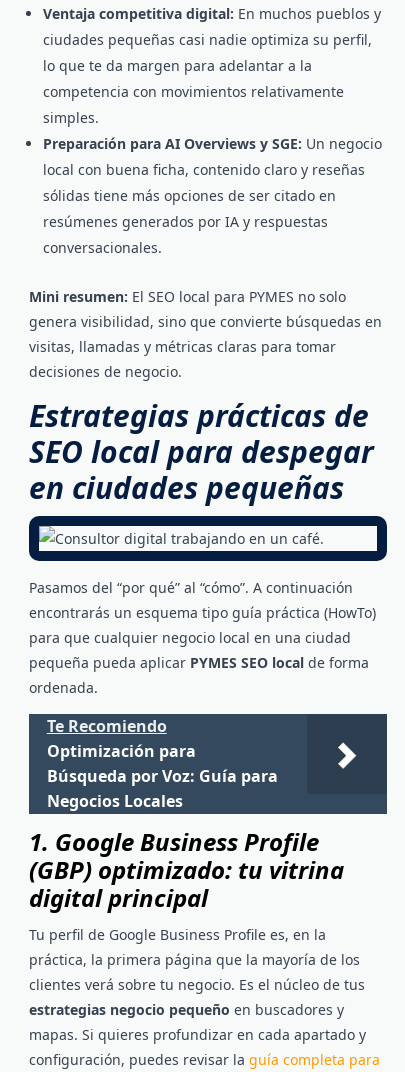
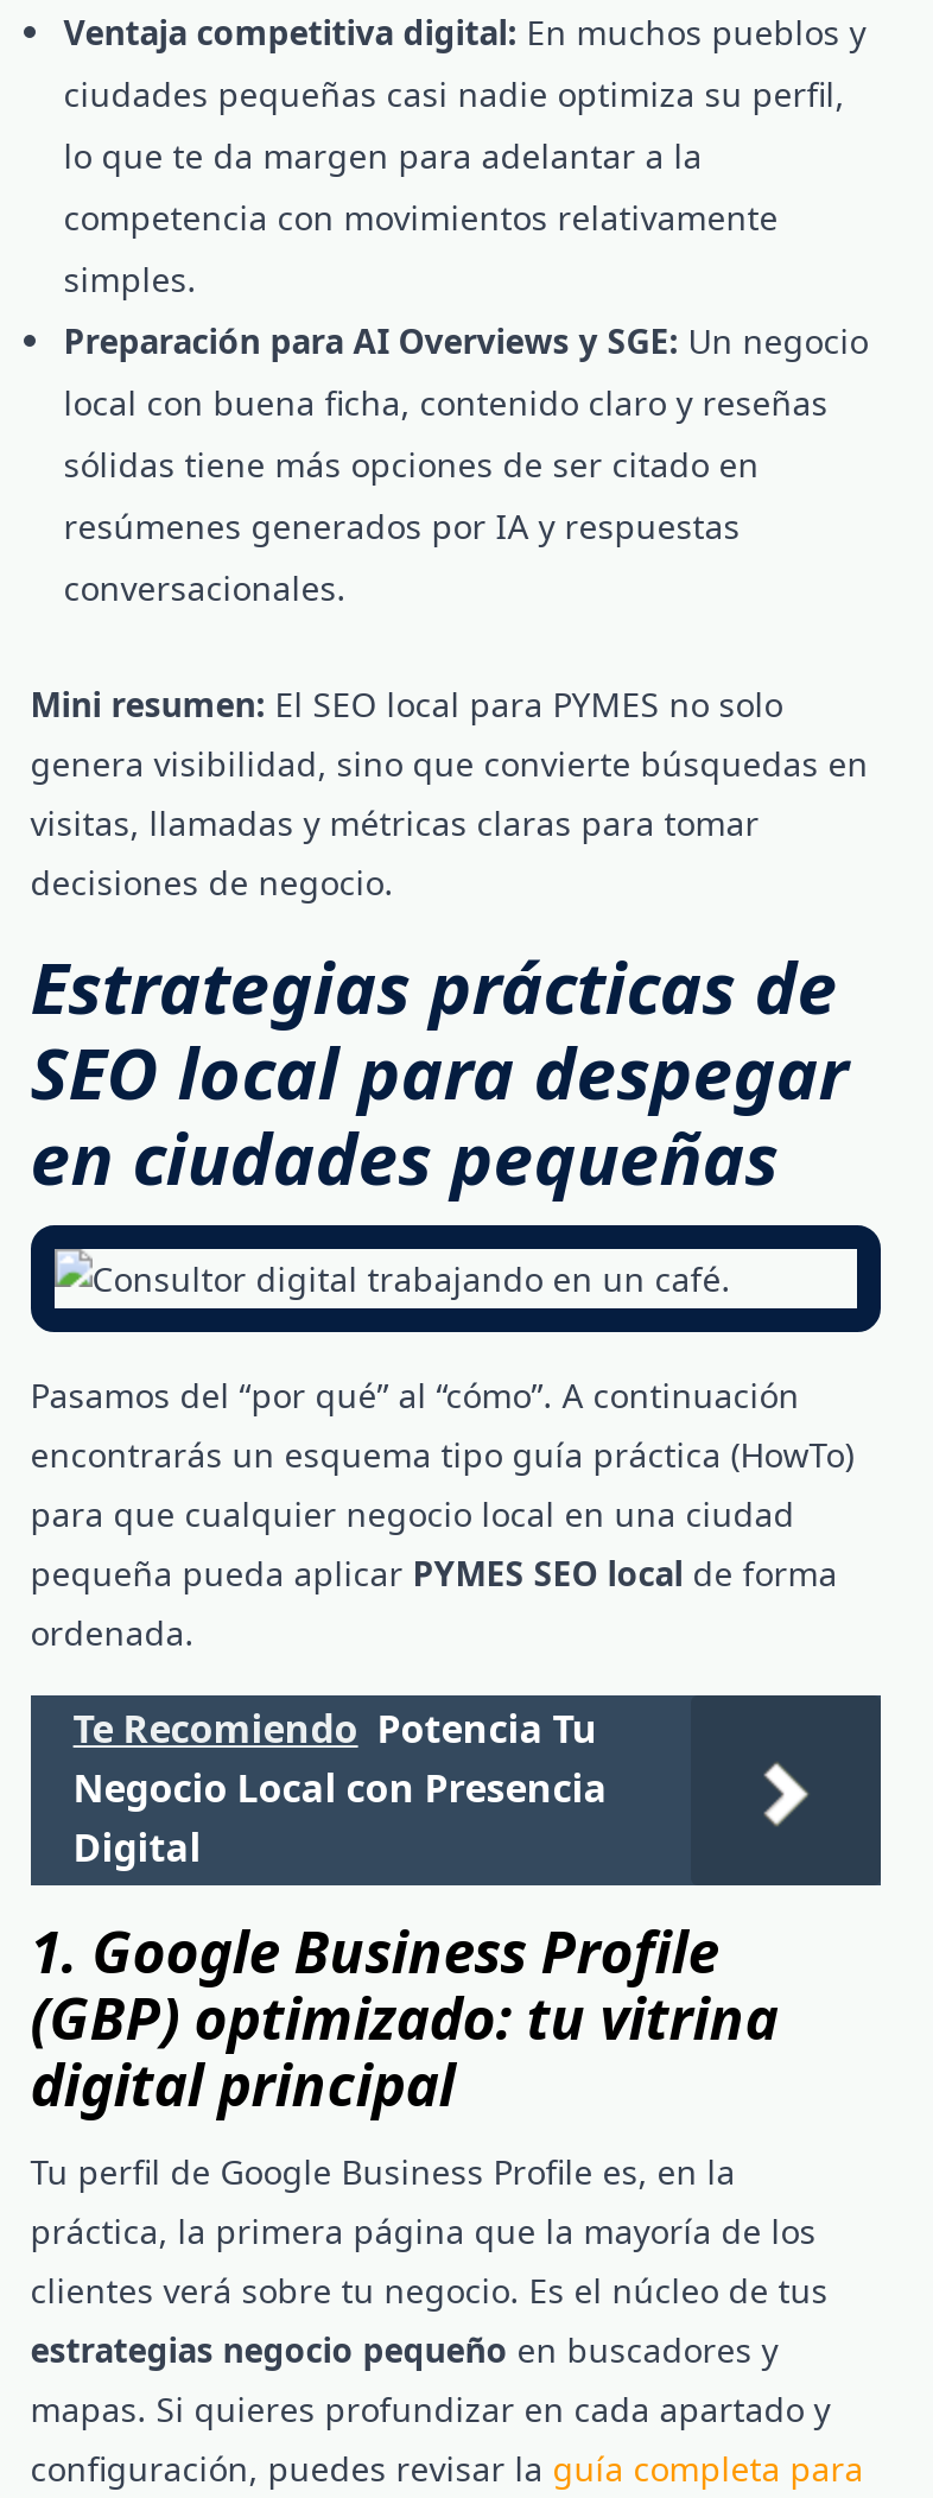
[47,715,278,812] Te Recomiendo | Optimización para | Búsqueda por Voz: Guía para | Negocios Locales -> [73,1702,607,1873] Te Recomiendo Potencia Tu | Negocio Local con Presencia | Digital

